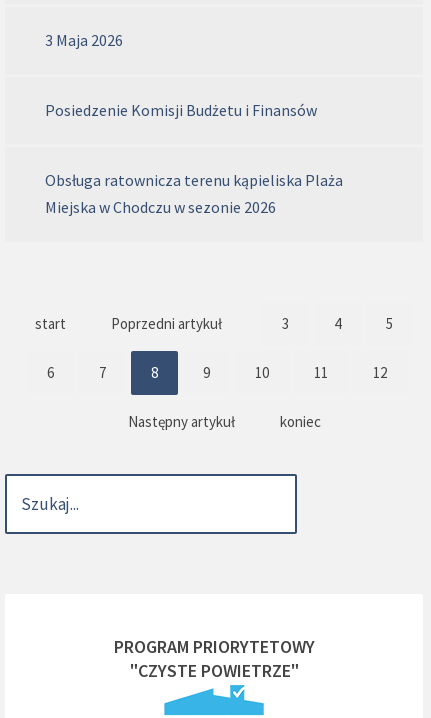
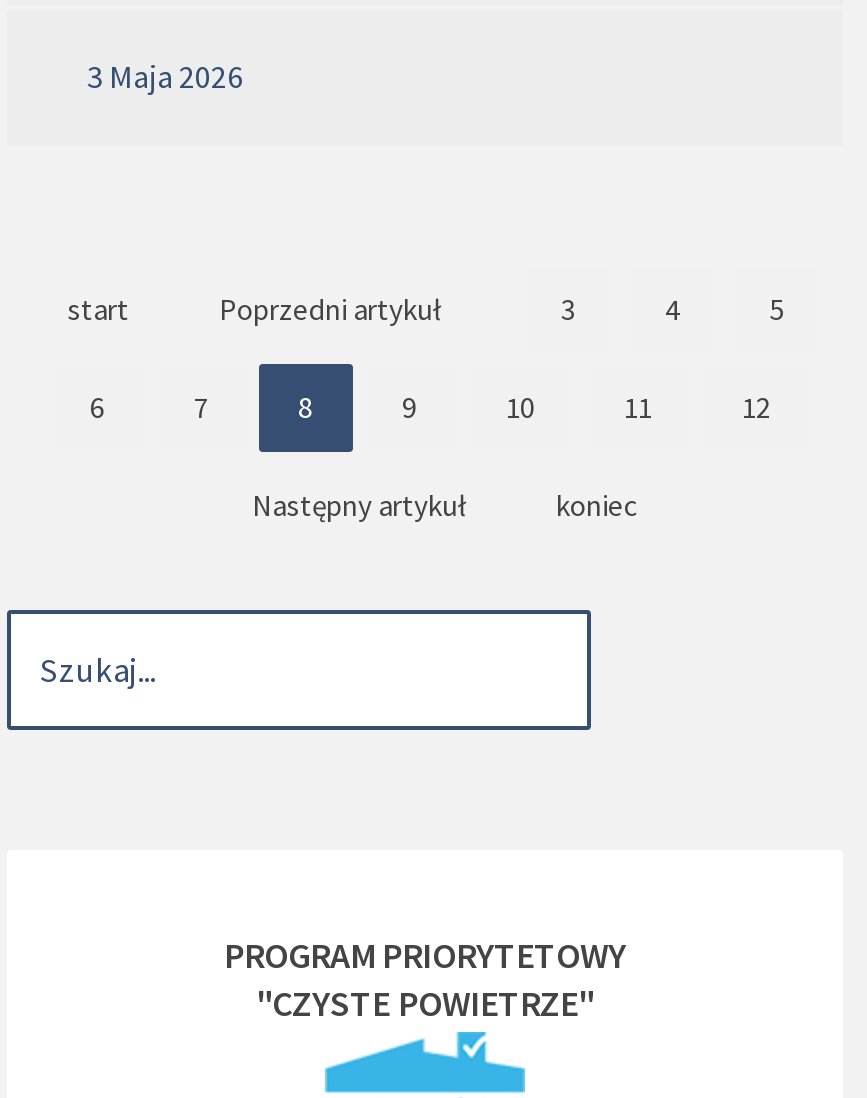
[45,100,343,217] Posiedzenie Komisji Budżetu i Finansów | Obsługa ratownicza terenu kąpieliska Plaża | Miejska w Chodczu w sezonie 2026 -> none

